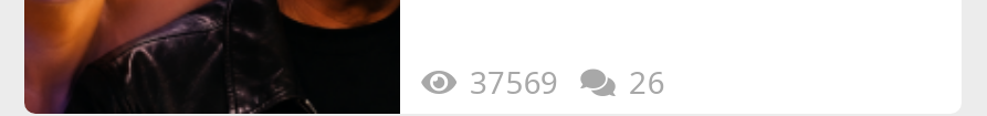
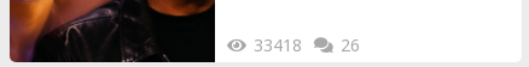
[461,61,664,103] 37569 26 -> [248,33,359,56] 33418 26

